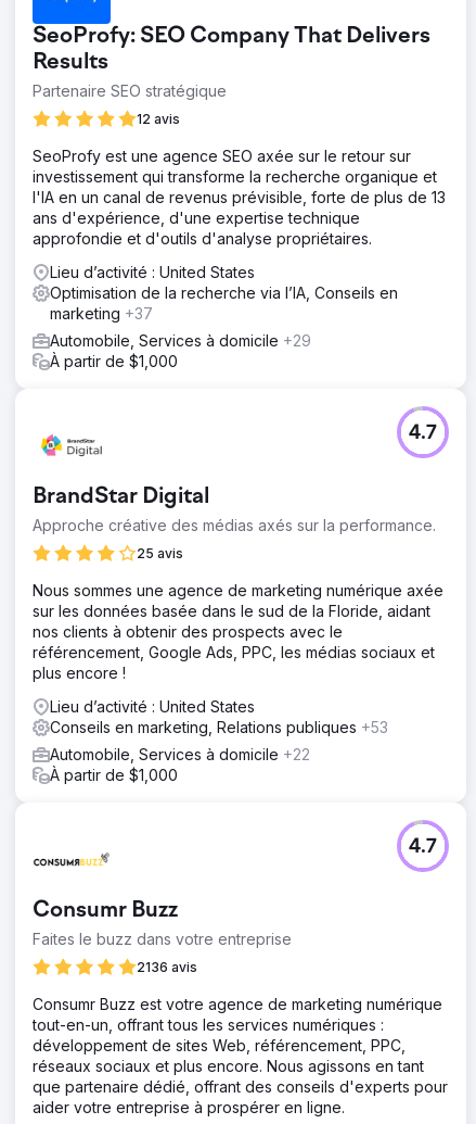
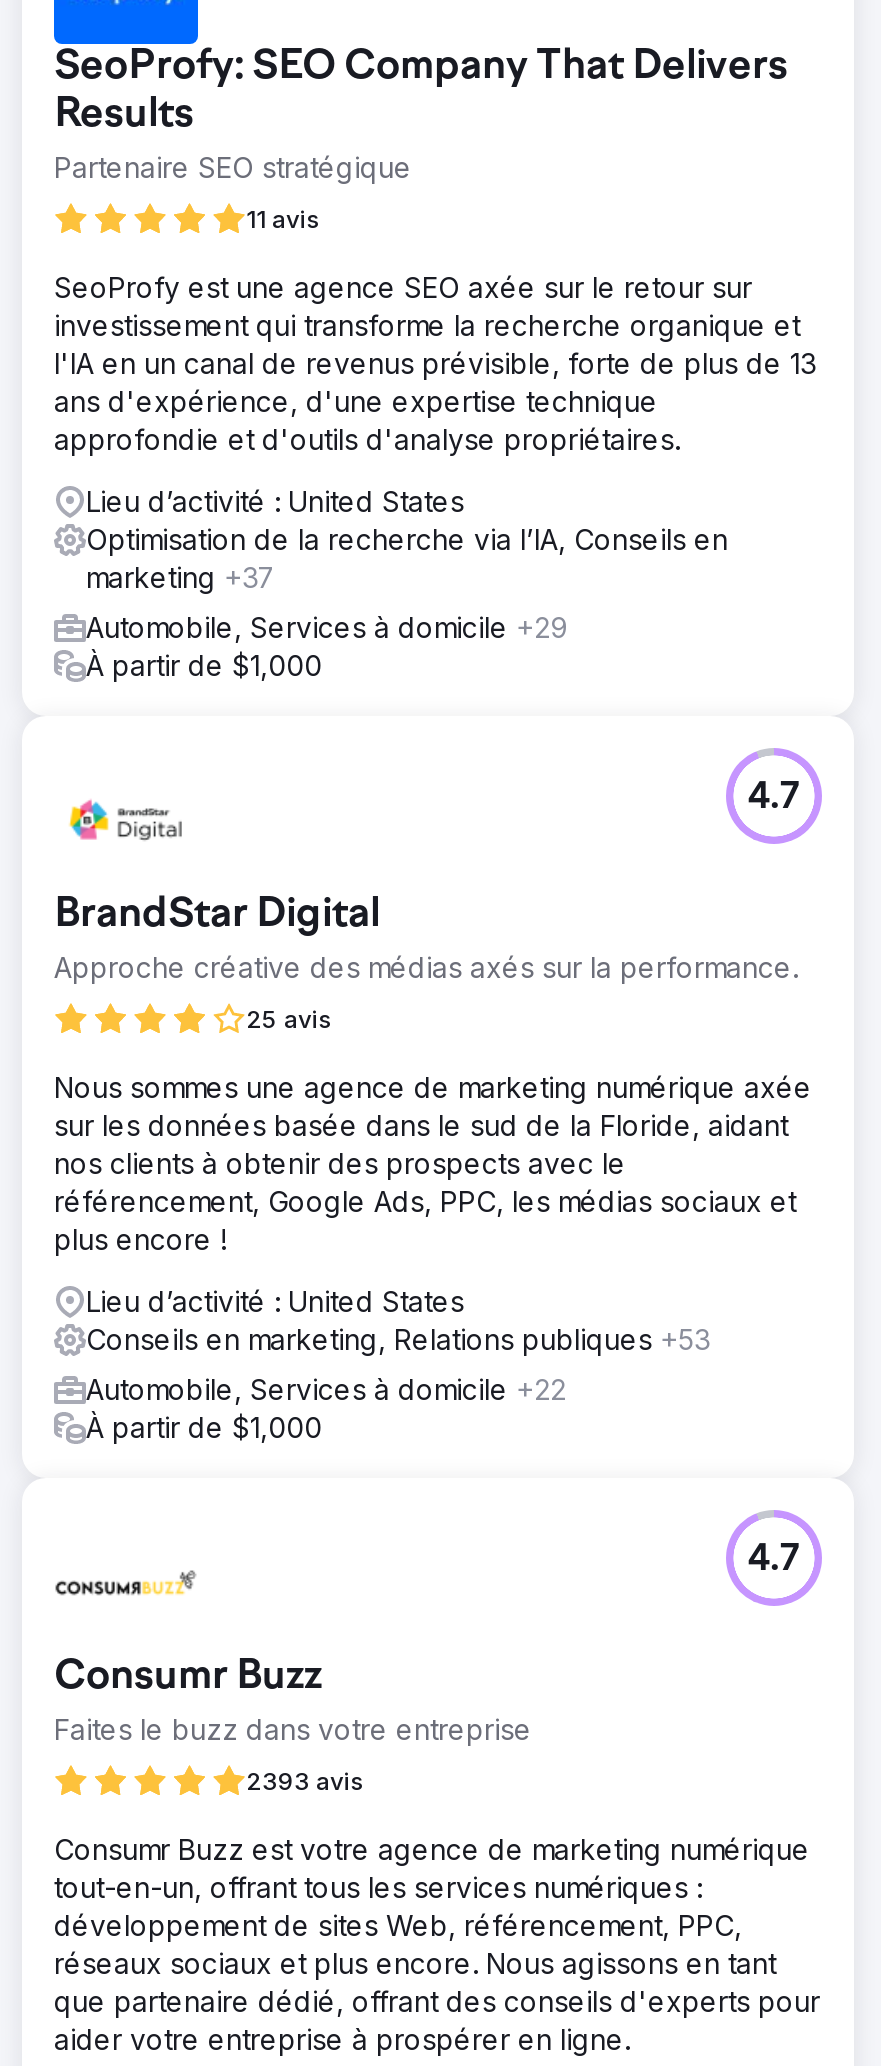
[137,110,180,127] 12 avis -> [246,203,320,233] 11 avis
[137,958,197,975] 2136 avis -> [246,1765,364,1795] 2393 avis

